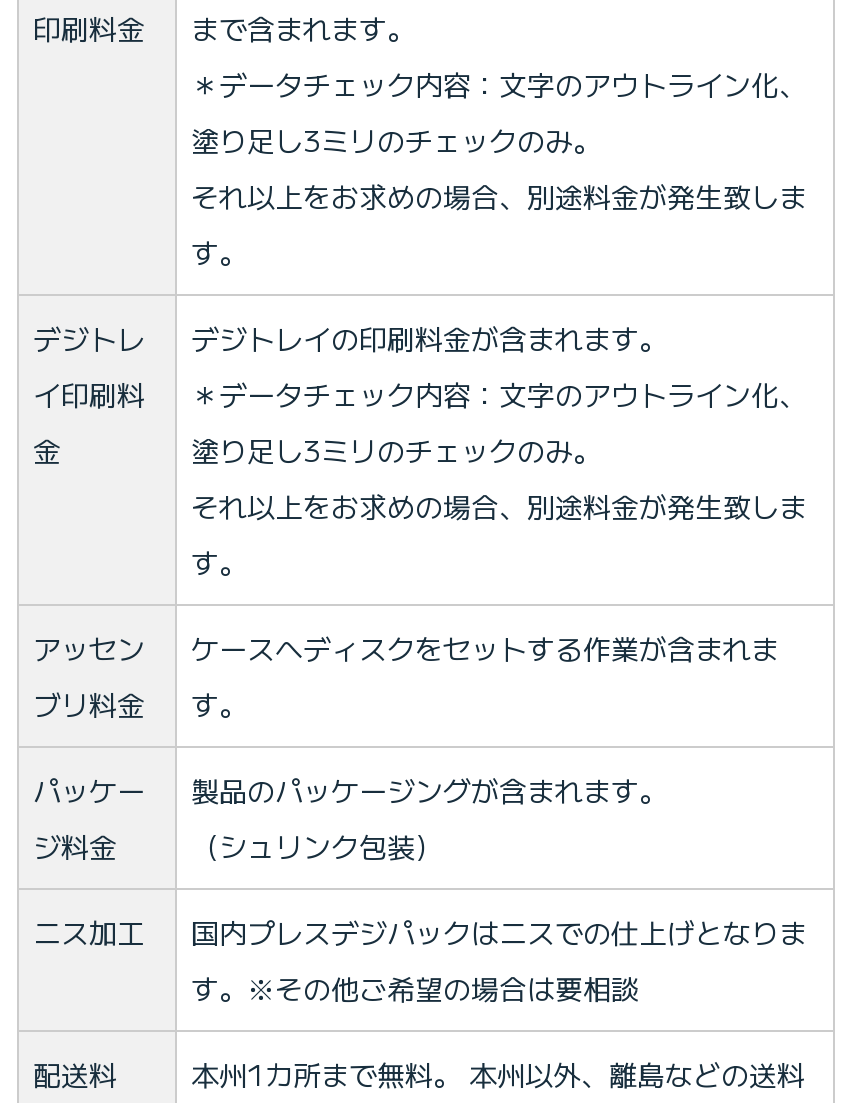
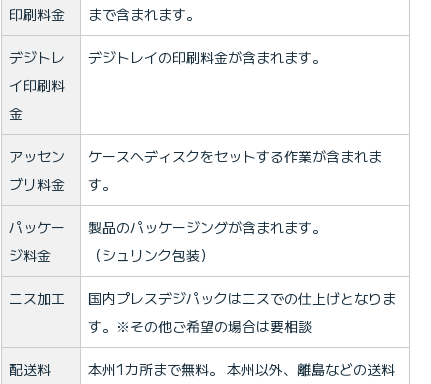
[191,64,807,272] ＊データチェック内容：文字のアウトライン化、 | 塗り足し3ミリのチェックのみ。 | それ以上をお求めの場合、別途料金が発生致しま | す。 -> none
[191,374,807,582] ＊データチェック内容：文字のアウトライン化、 | 塗り足し3ミリのチェックのみ。 | それ以上をお求めの場合、別途料金が発生致しま | す。 -> none

